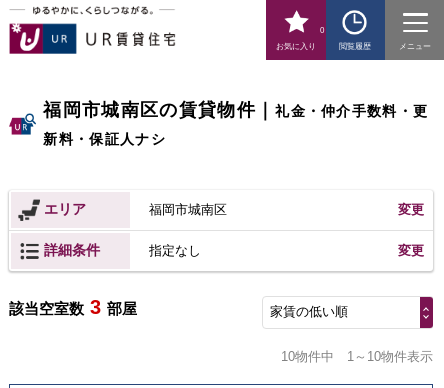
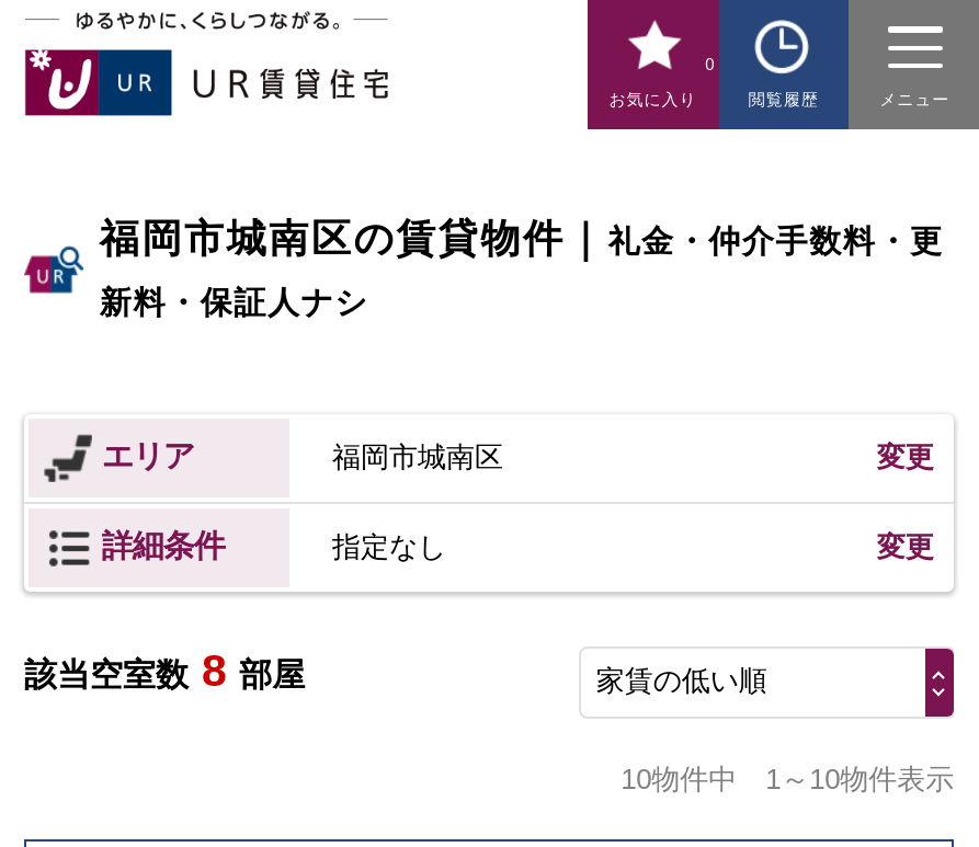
[9,296,137,318] 該当空室数 3 部屋 -> [24,646,305,695] 該当空室数 8 部屋

